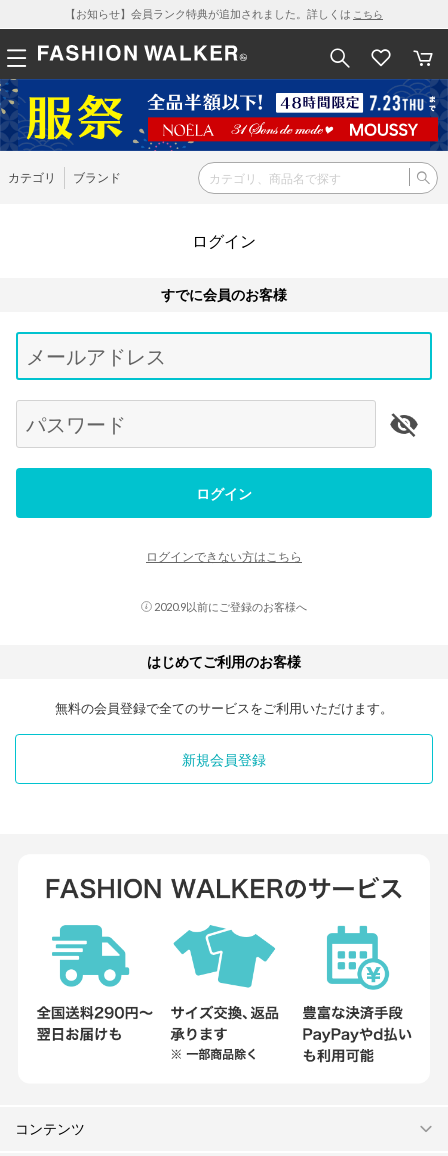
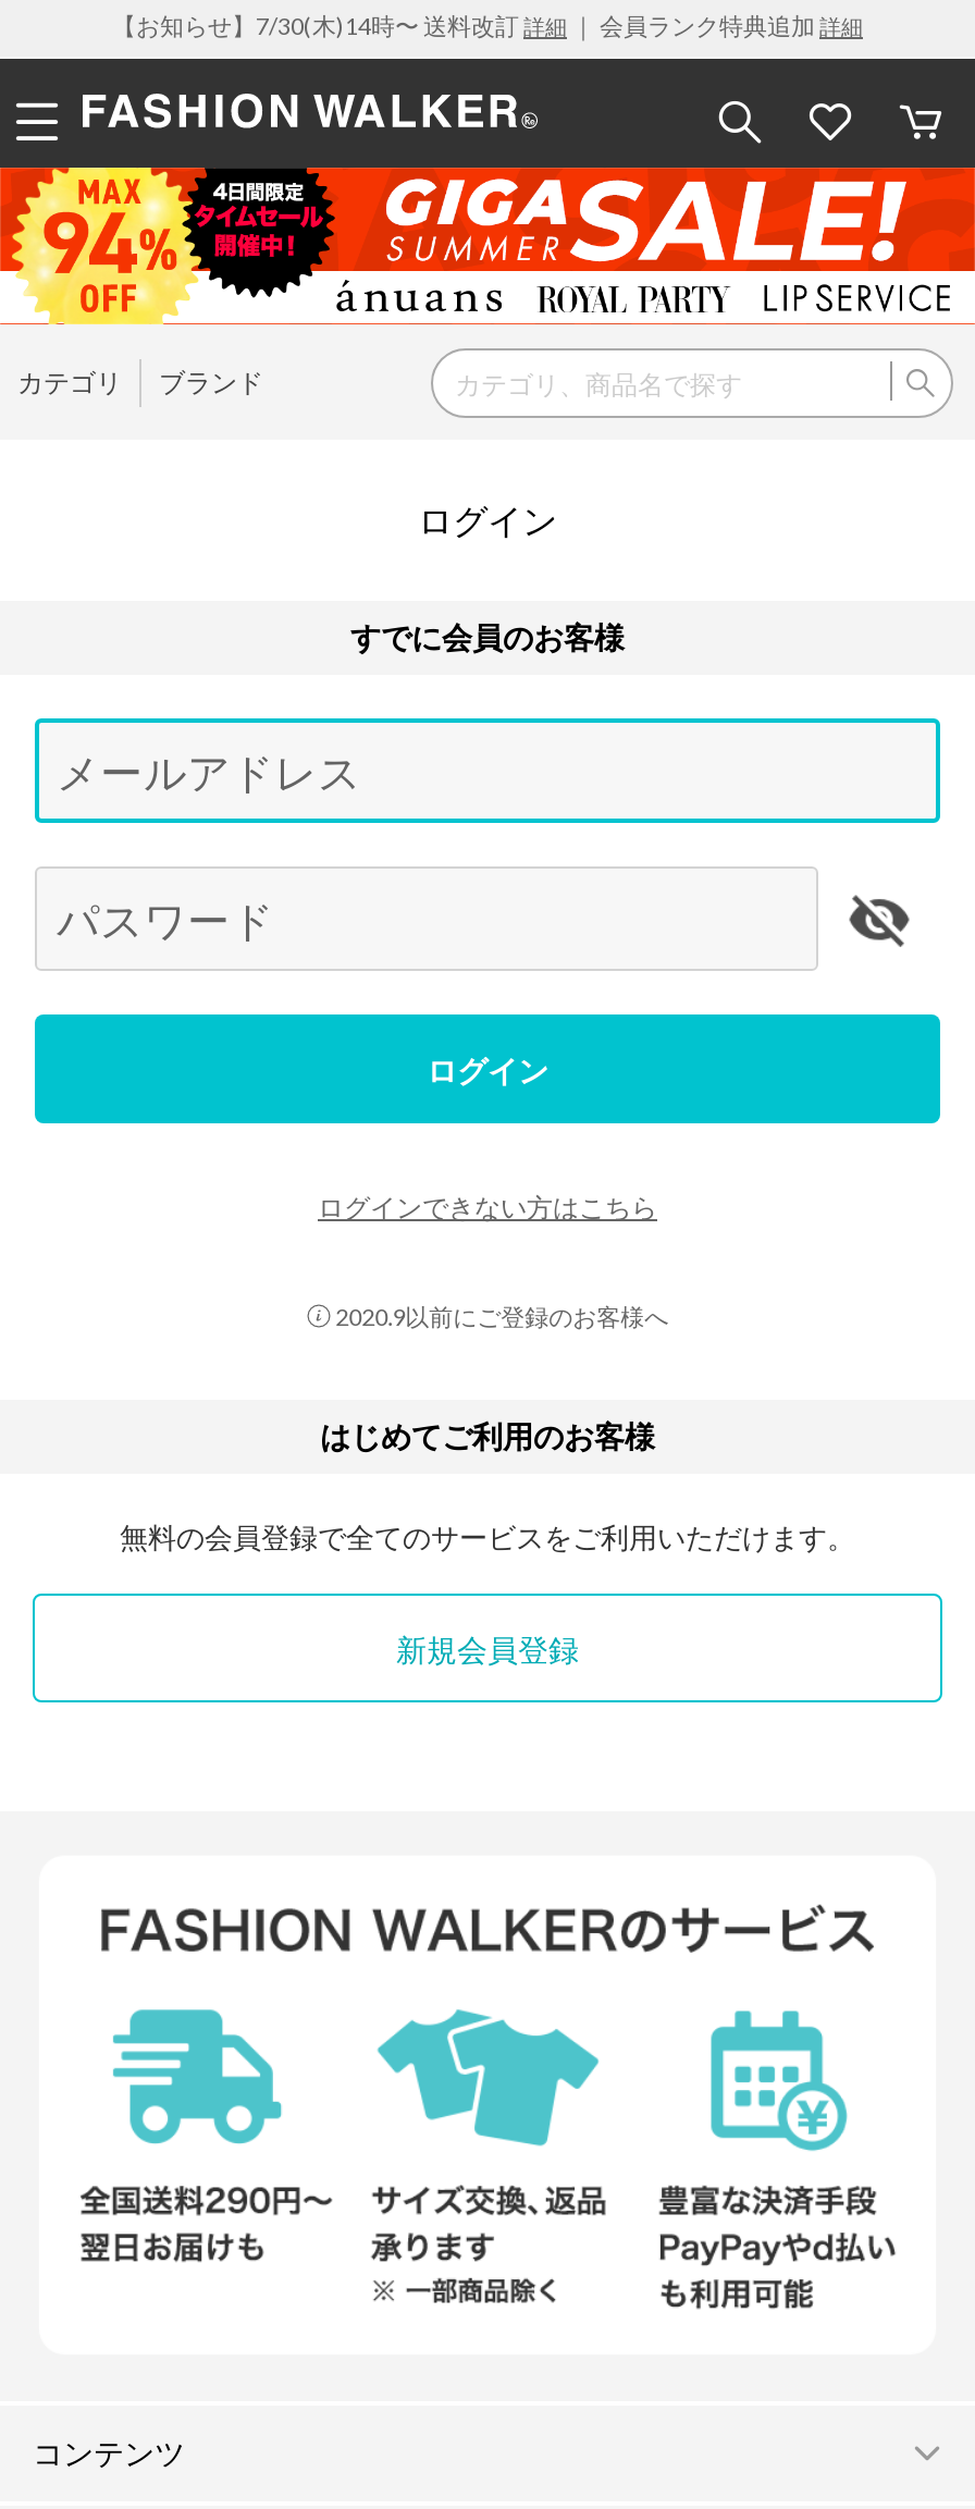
[65,7,383,20] 【お知らせ】会員ランク特典が追加されました。詳しくはこちら -> [112,11,863,39] 【お知らせ】7/30(木)14時〜 送料改訂詳細｜ 会員ランク特典追加詳細
[3,79,445,152] [image] -> [7,165,968,327] [image]

